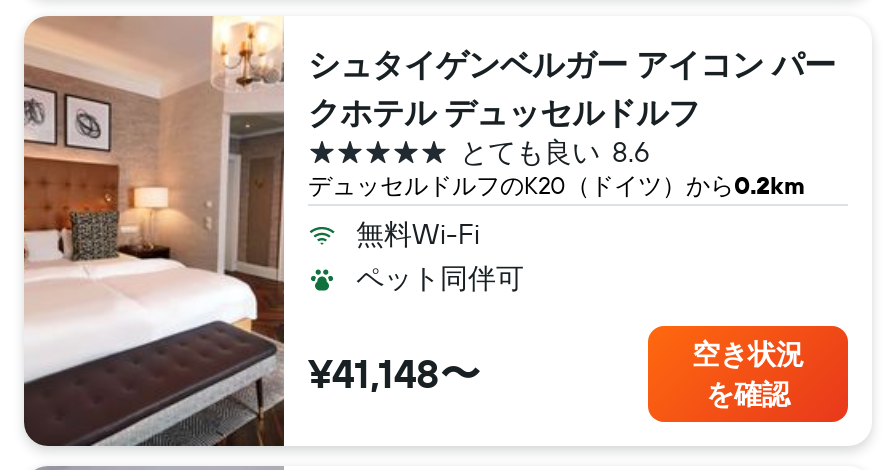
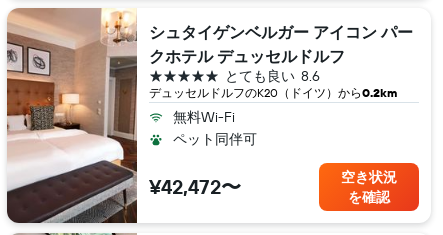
[308,348,480,398] ¥41,148〜 -> [149,174,241,199] ¥42,472〜

